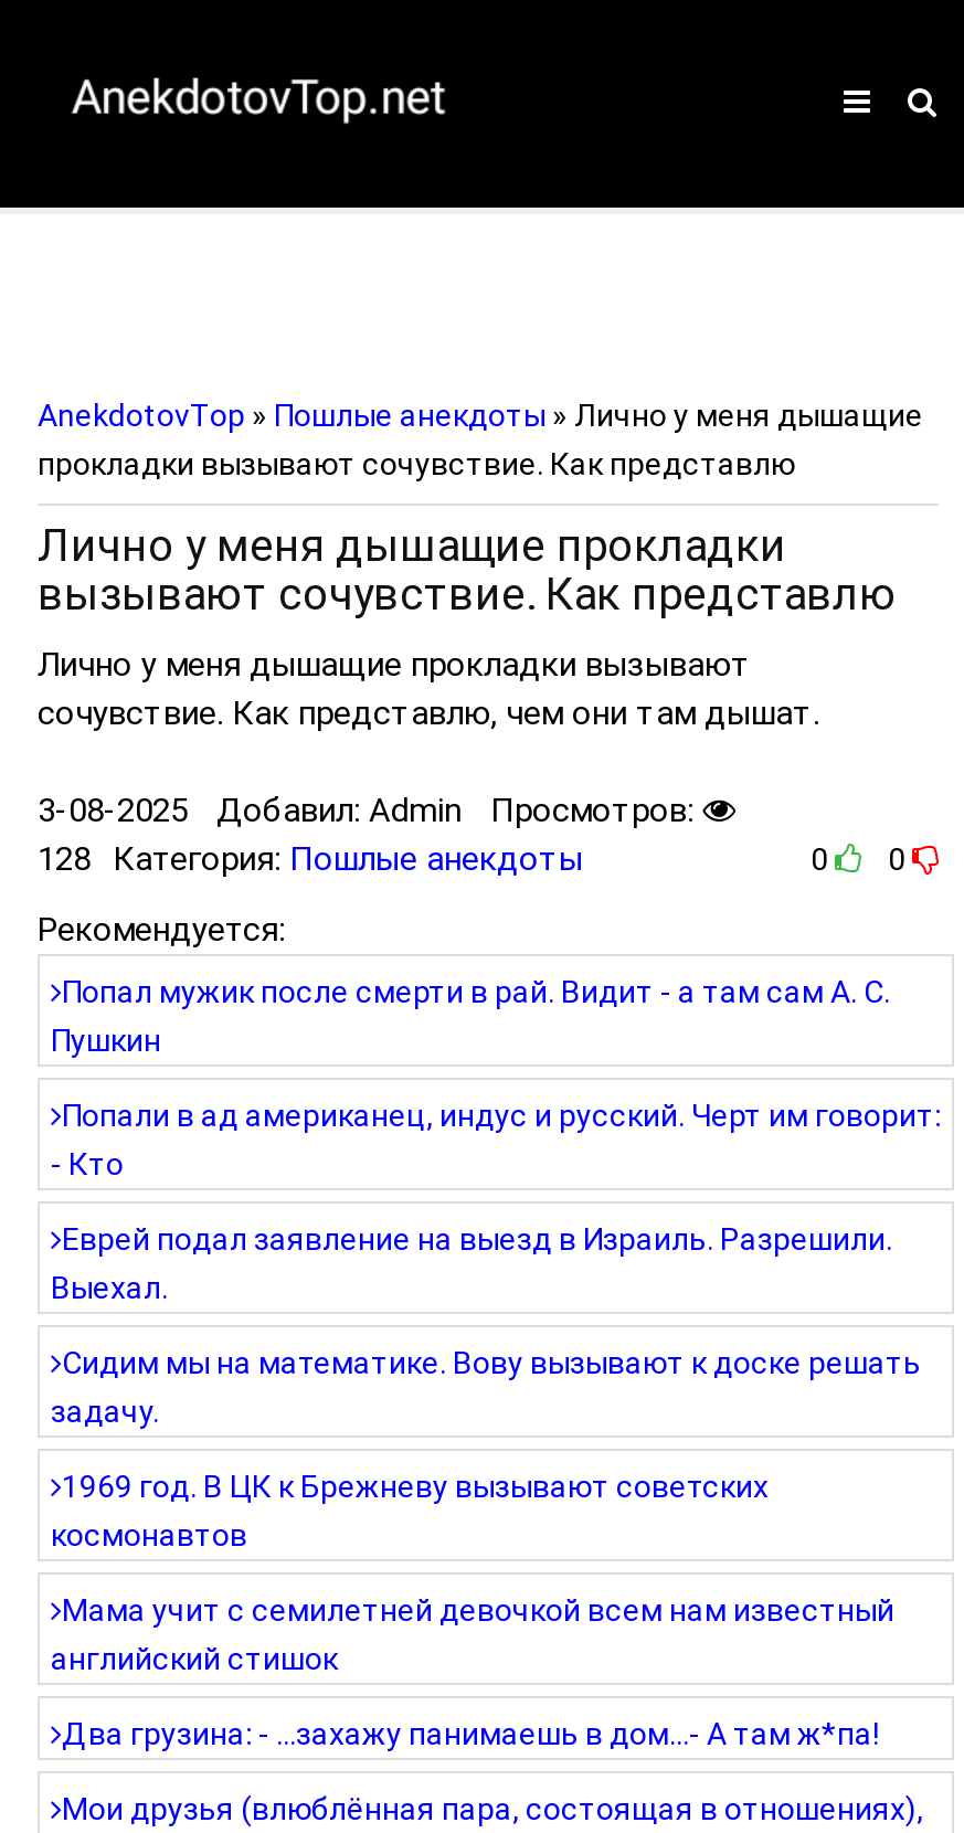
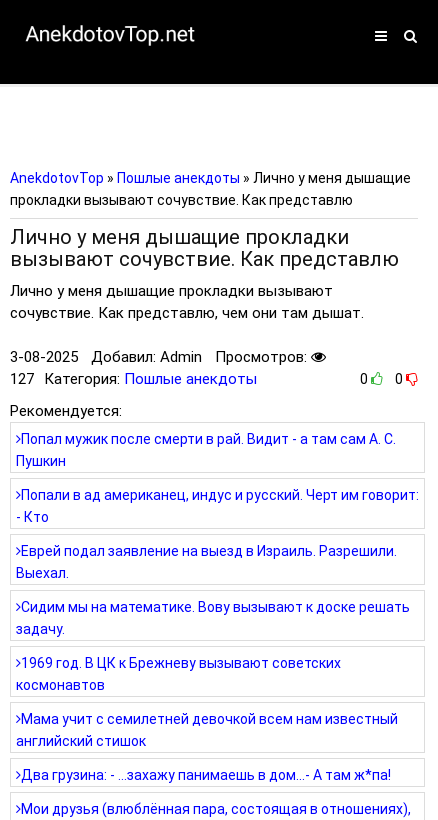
[38,839,583,879] 128 Категория: Пошлые анекдоты -> [10,370,257,388] 127 Категория: Пошлые анекдоты

